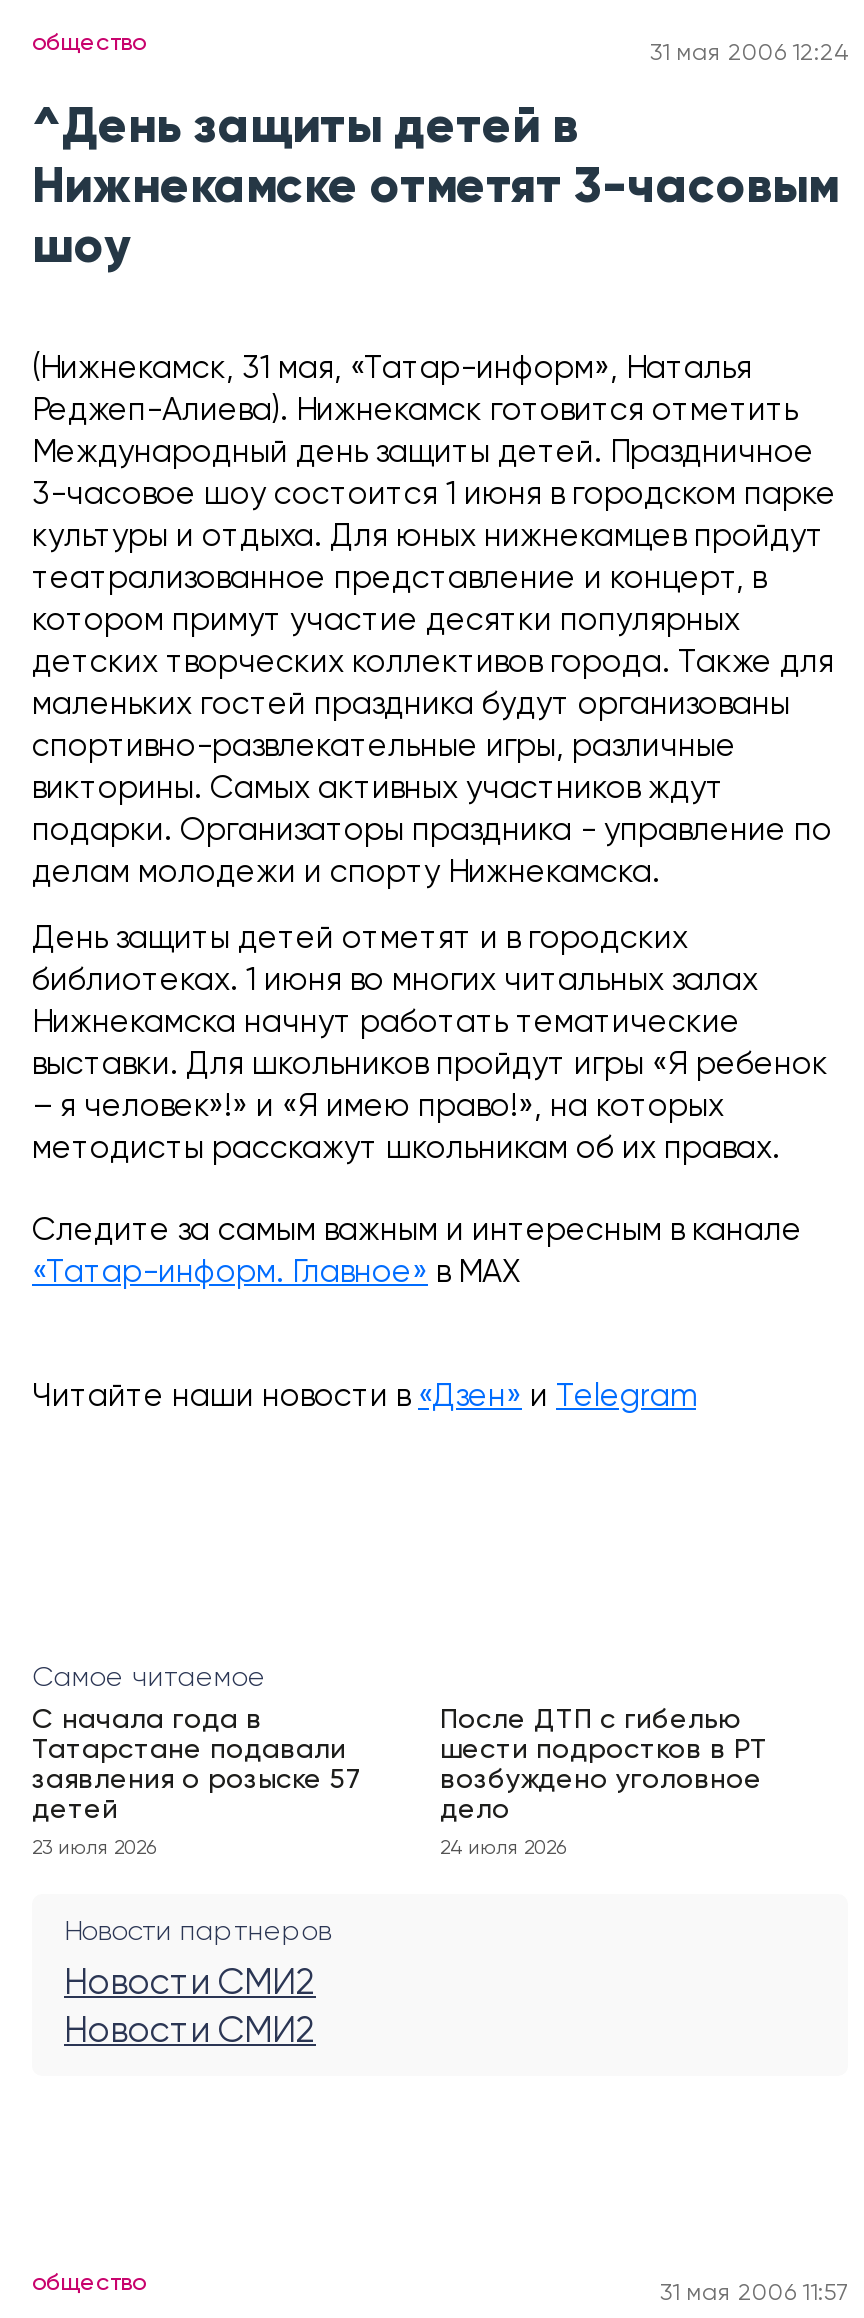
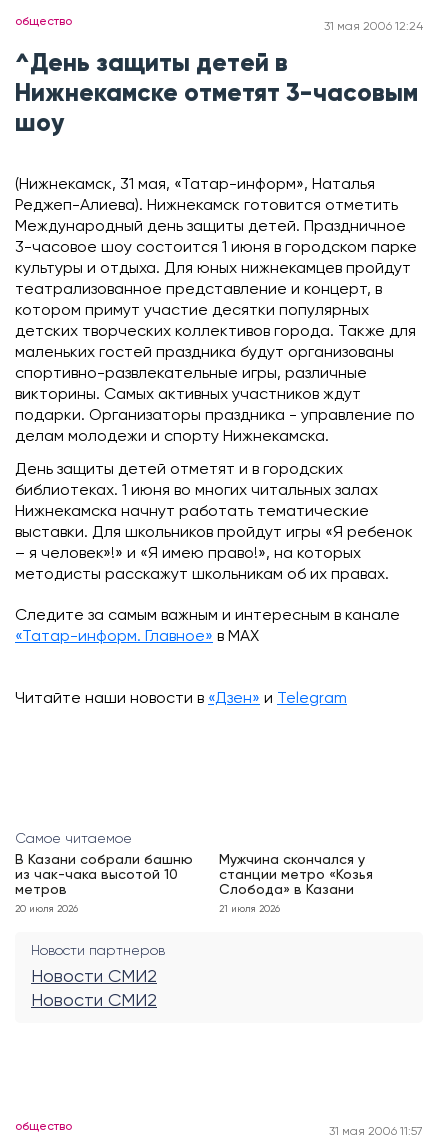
[32,1706,362,1824] С начала года в | Татарстане подавали | заявления о розыске 57 | детей -> [15,853,193,897] В Казани собрали башню | из чак-чака высотой 10 | метров
[440,1706,768,1824] После ДТП с гибелью | шести подростков в РТ | возбуждено уголовное | дело -> [219,853,373,897] Мужчина скончался у | станции метро «Козья | Слобода» в Казани
[32,1838,156,1858] 23 июля 2026 -> [15,904,78,914] 20 июля 2026
[440,1838,566,1858] 24 июля 2026 -> [219,904,280,914] 21 июля 2026

